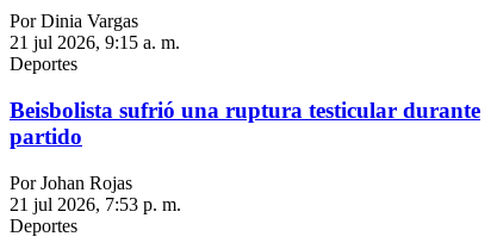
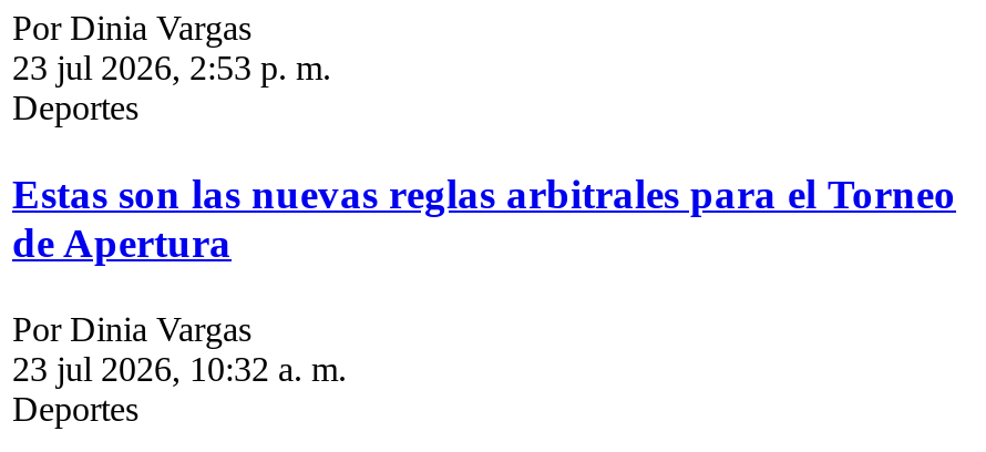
[10,33,180,53] 21 jul 2026, 9:15 a. m. -> [12,50,331,87] 23 jul 2026, 2:53 p. m.
[10,98,480,149] Beisbolista sufrió una ruptura testicular durante | partido -> [12,171,956,266] Estas son las nuevas reglas arbitrales para el Torneo | de Apertura
[10,173,181,214] Por Johan Rojas | 21 jul 2026, 7:53 p. m. -> [12,310,347,387] Por Dinia Vargas | 23 jul 2026, 10:32 a. m.

